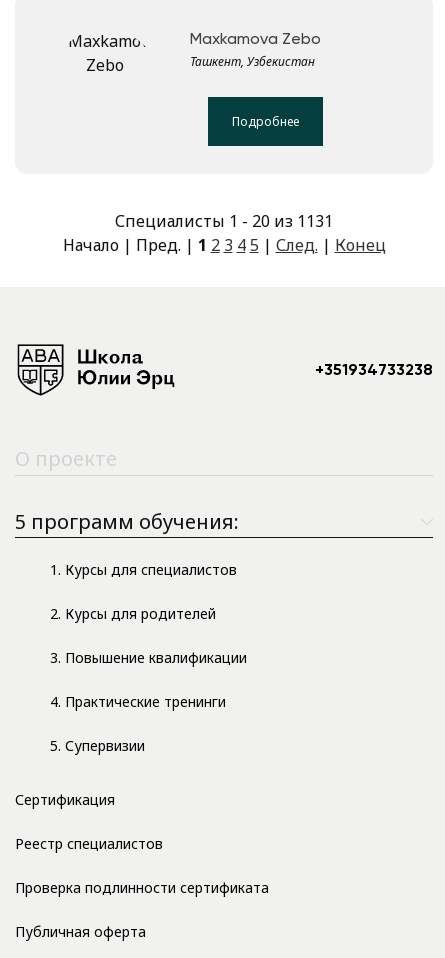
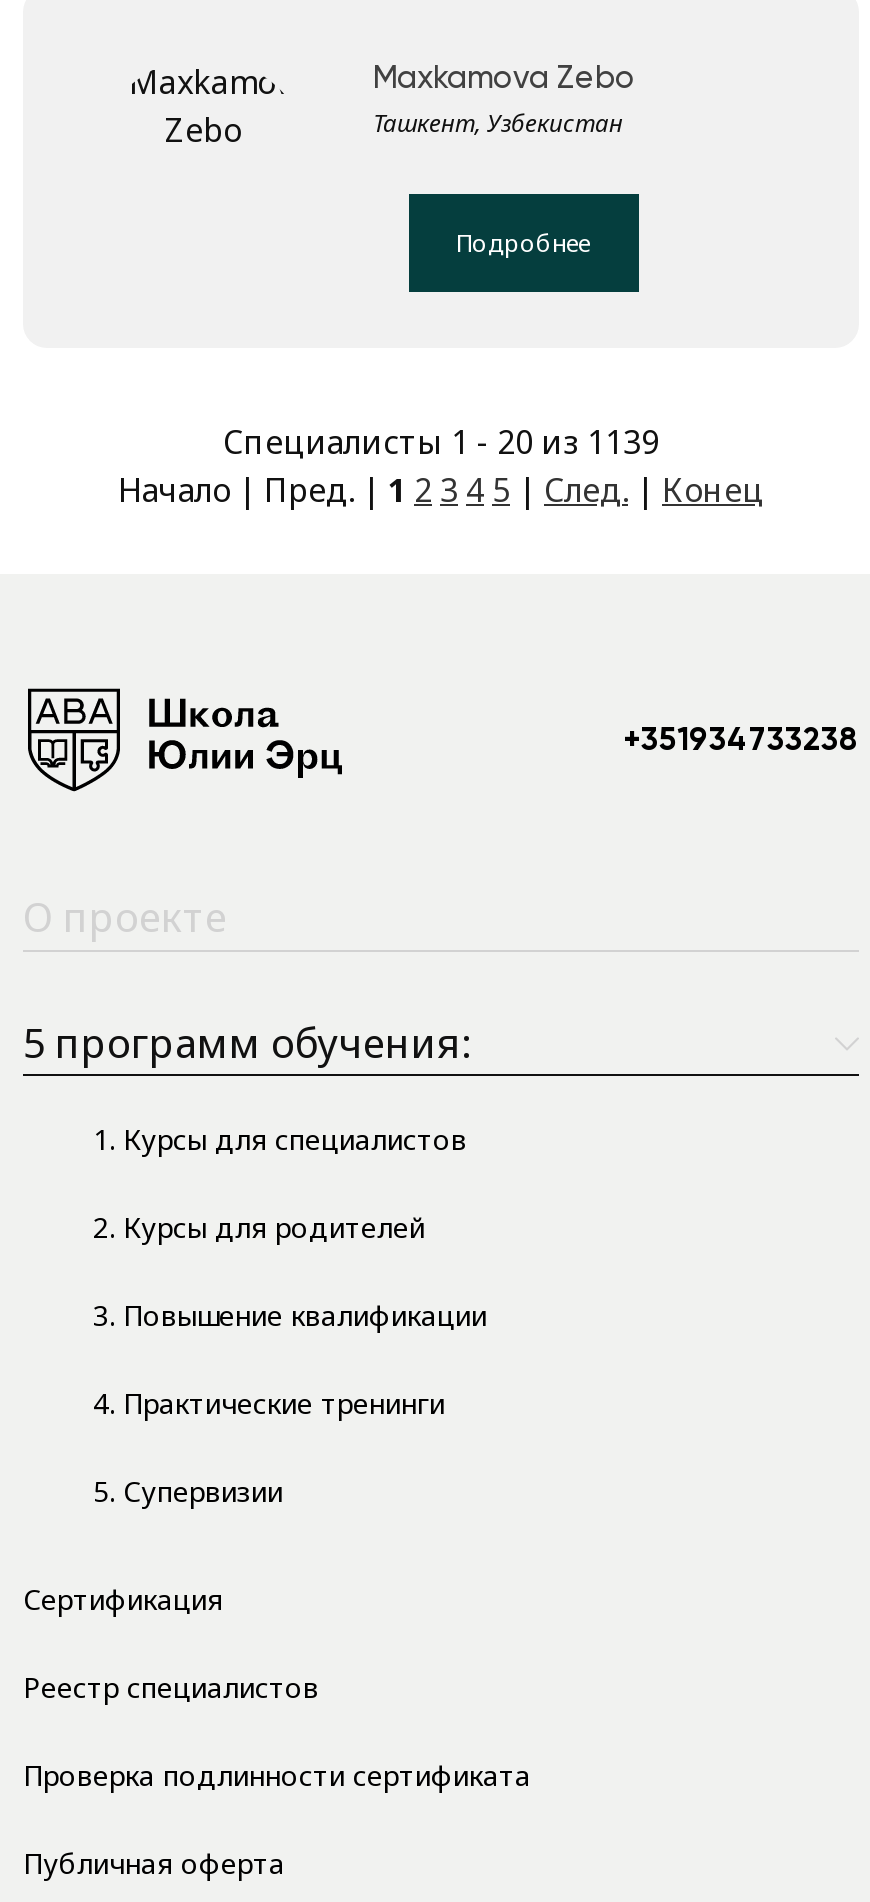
[115,210,333,232] Специалисты 1 - 20 из 1131 -> [223,420,659,464] Специалисты 1 - 20 из 1139

